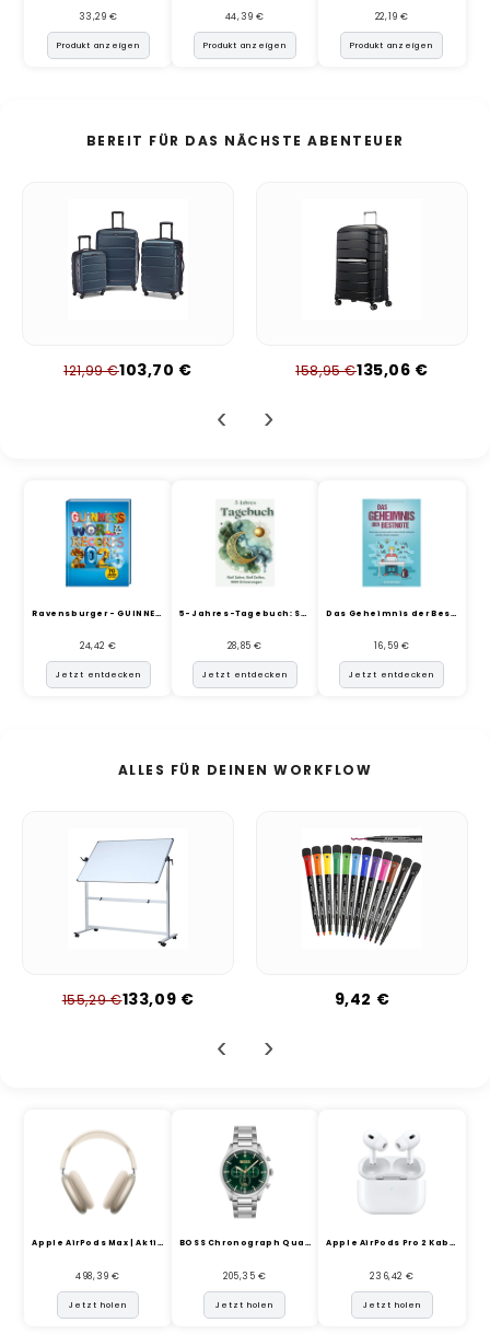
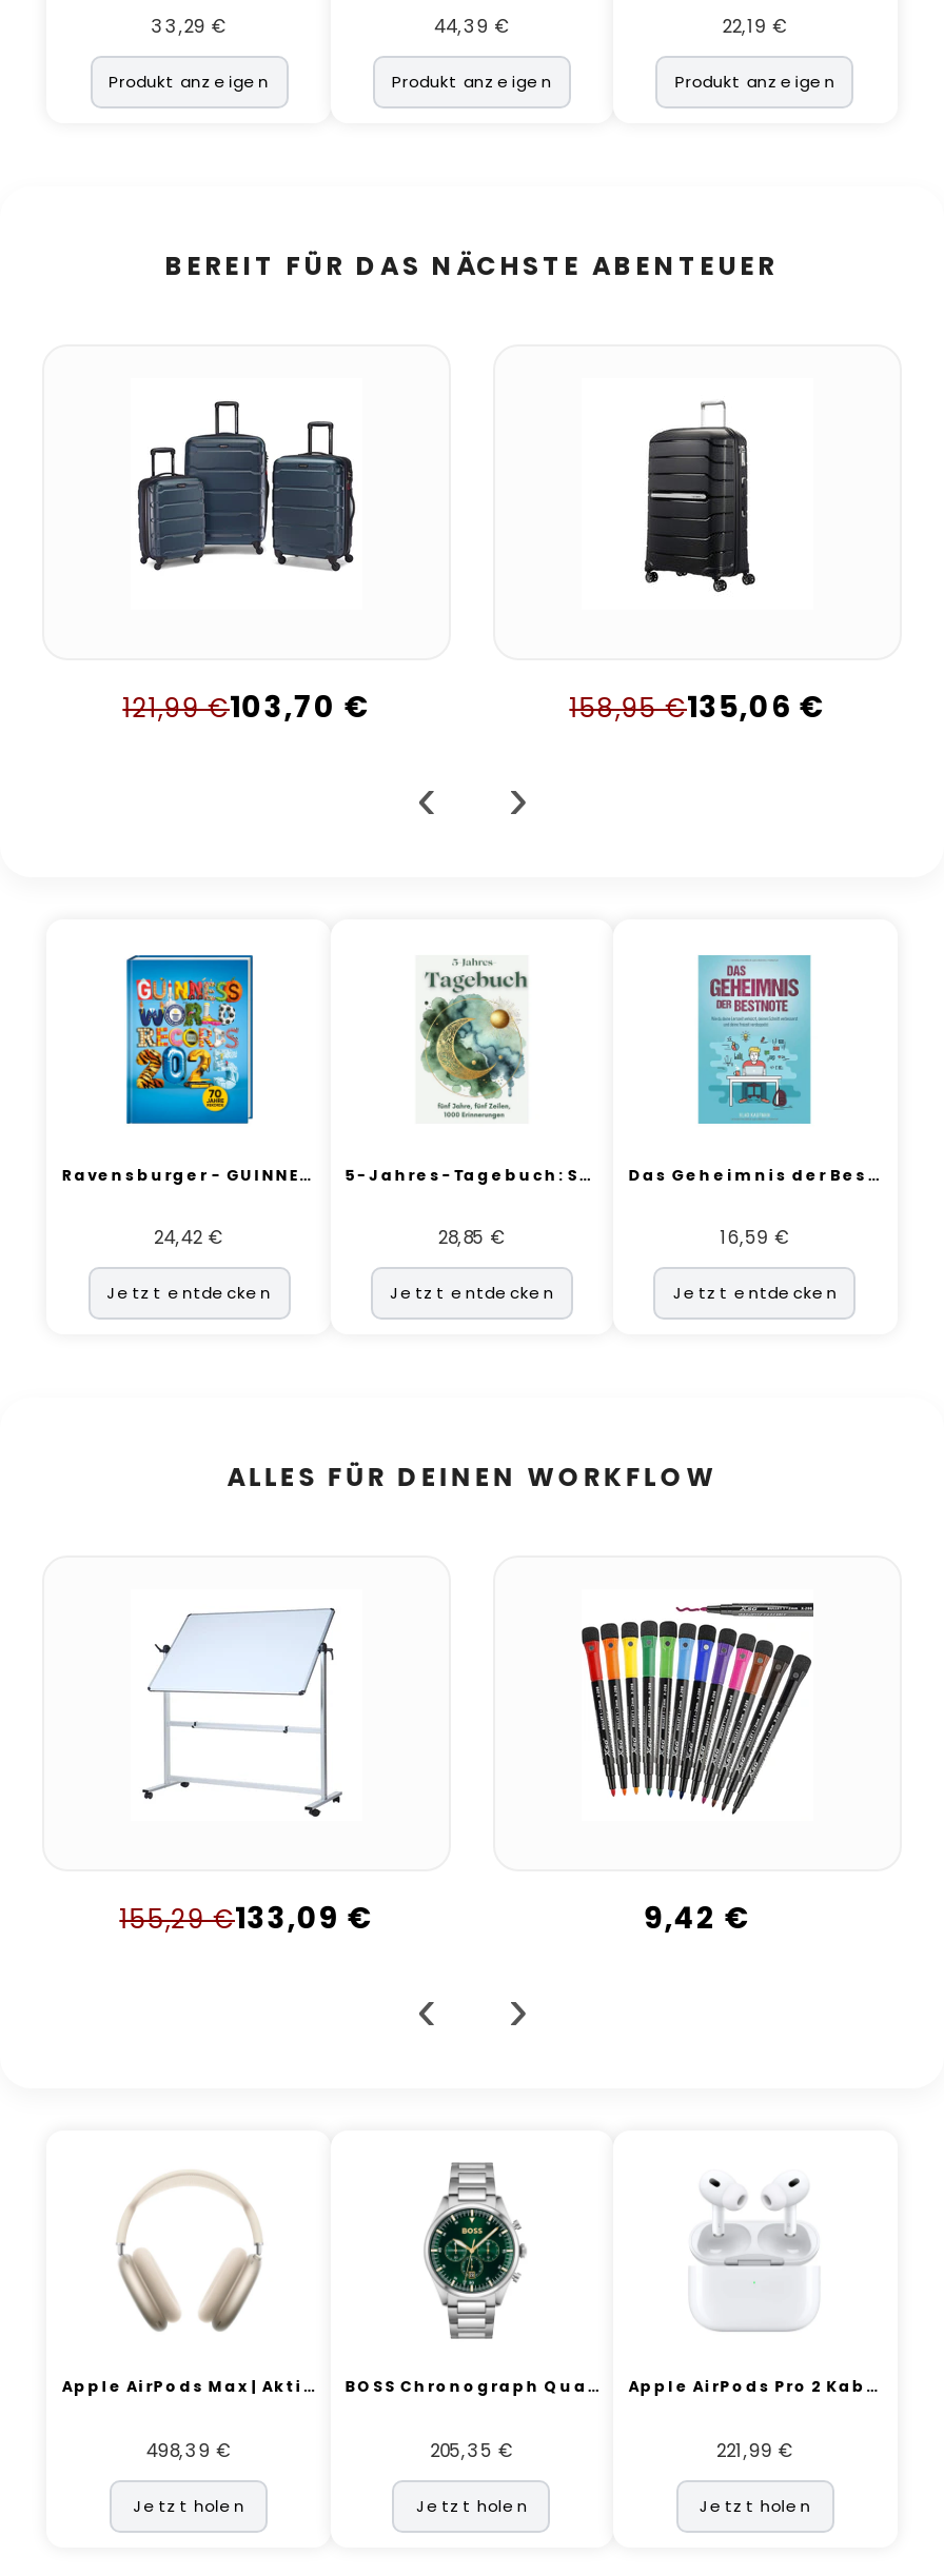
[370,1269,414,1282] 236,42 € -> [716,2437,794,2462] 221,99 €

